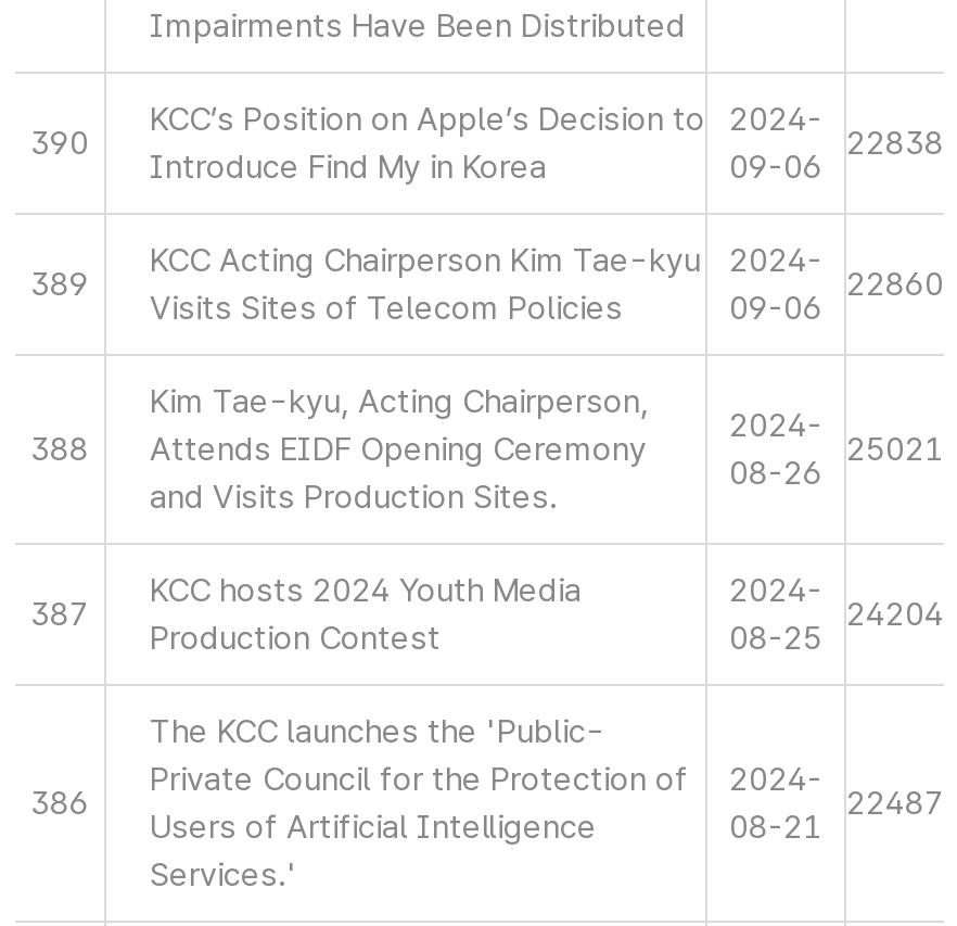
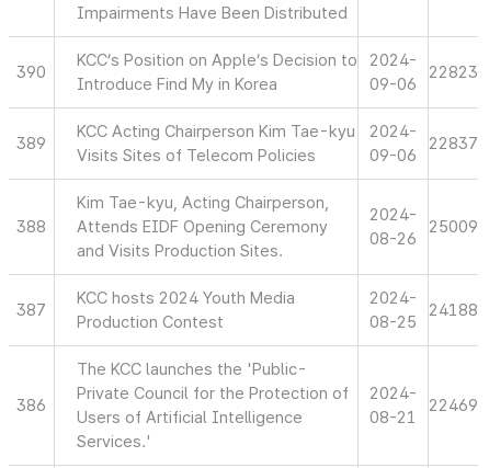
[846,124,944,163] 22838 -> [429,62,478,82] 22823
[846,265,944,304] 22860 -> [429,134,478,153] 22837
[846,430,944,469] 25021 -> [429,217,478,237] 25009
[846,595,944,634] 24204 -> [429,300,478,320] 24188
[846,784,944,823] 22487 -> [429,396,478,415] 22469

